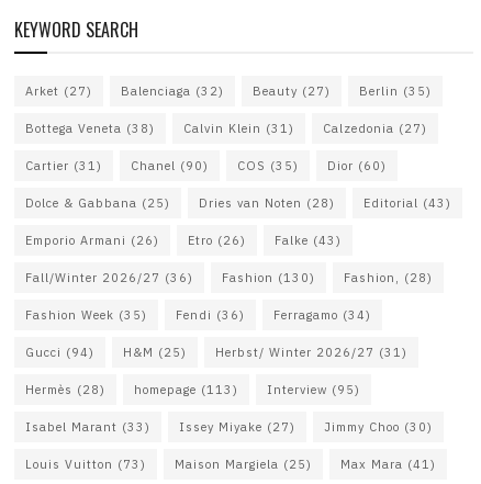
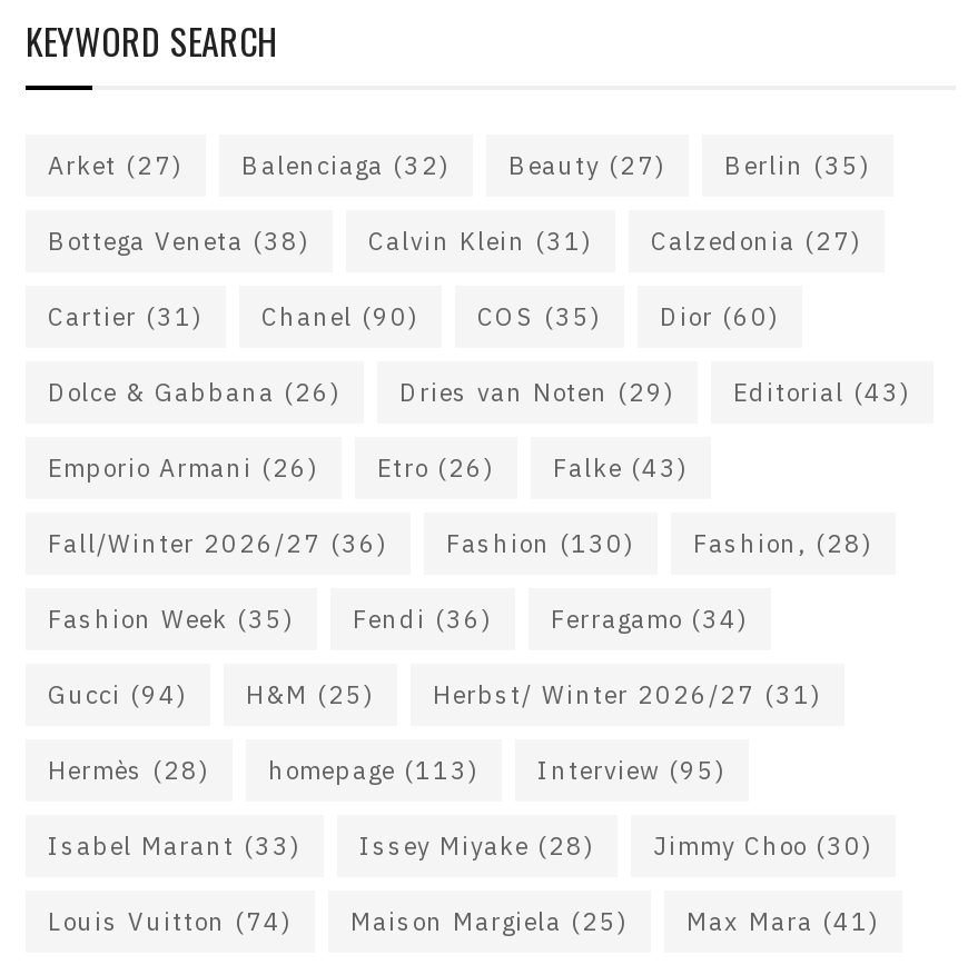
[25,195,170,211] Dolce & Gabbana (25) -> [48,377,342,408] Dolce & Gabbana (26)
[199,195,335,211] Dries van Noten (28) -> [399,377,675,408] Dries van Noten (29)
[25,419,433,435] Isabel Marant (33) Issey Miyake (27) Jimmy Choo (30) -> [48,830,873,861] Isabel Marant (33) Issey Miyake (28) Jimmy Choo (30)
[25,456,146,472] Louis Vuitton (73) -> [48,906,293,937] Louis Vuitton (74)

